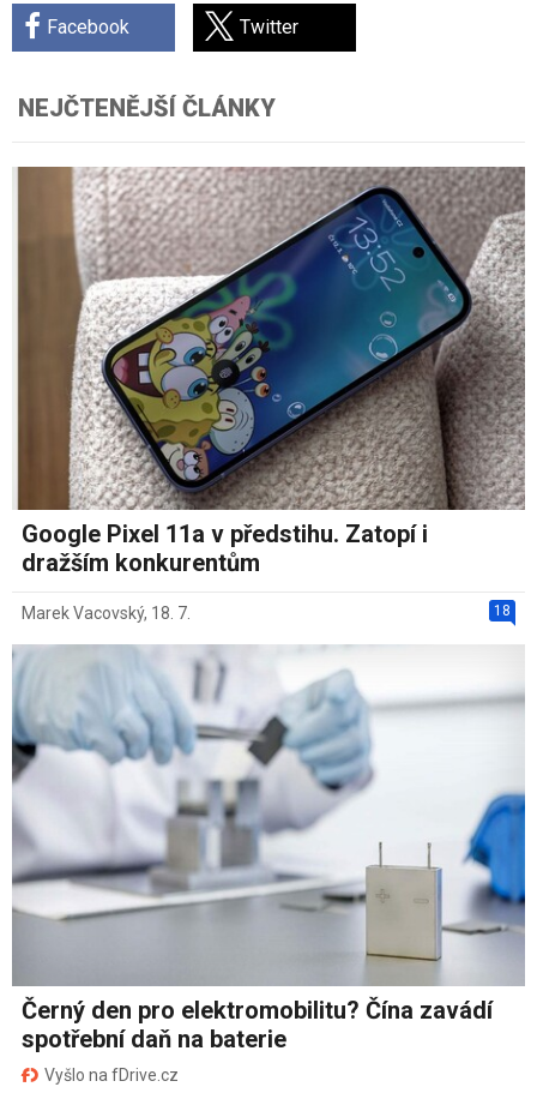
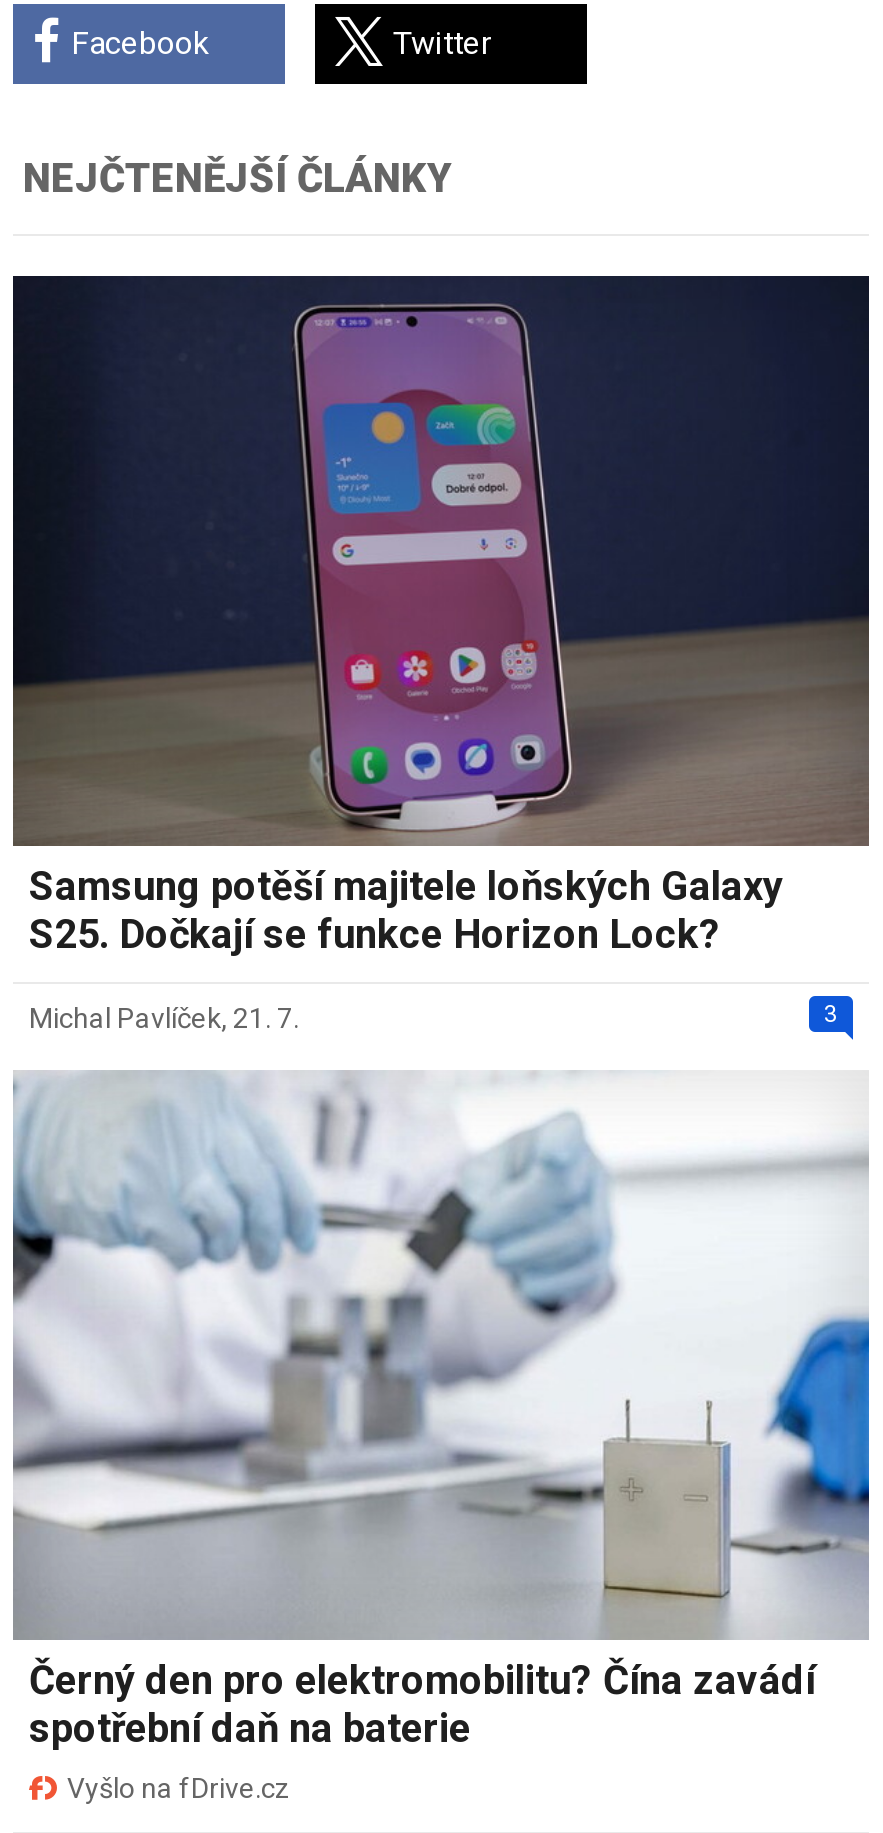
[12,167,526,577] [image] | Google Pixel 11a v předstihu. Zatopí i | dražším konkurentům -> [11,275,871,959] [image] | Samsung potěší majitele loňských Galaxy | S25. Dočkají se funkce Horizon Lock?
[22,602,511,622] 18 | Marek Vacovský, 18. 7. -> [29,1001,838,1035] 3 | Michal Pavlíček, 21. 7.

